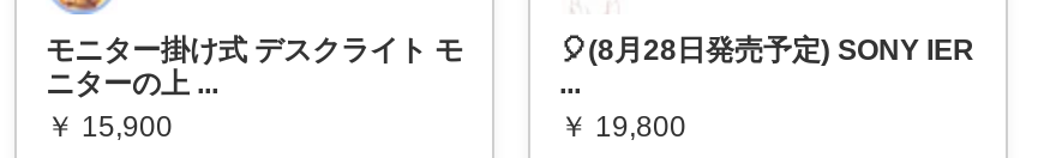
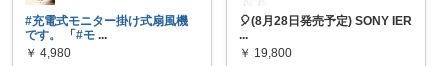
[46,33,463,143] モニター掛け式 デスクライト モ | ニターの上 ... | ￥ 15,900 -> [25,14,188,60] #充電式モニター掛け式扇風機 | です。「#モ ... | ￥ 4,980

